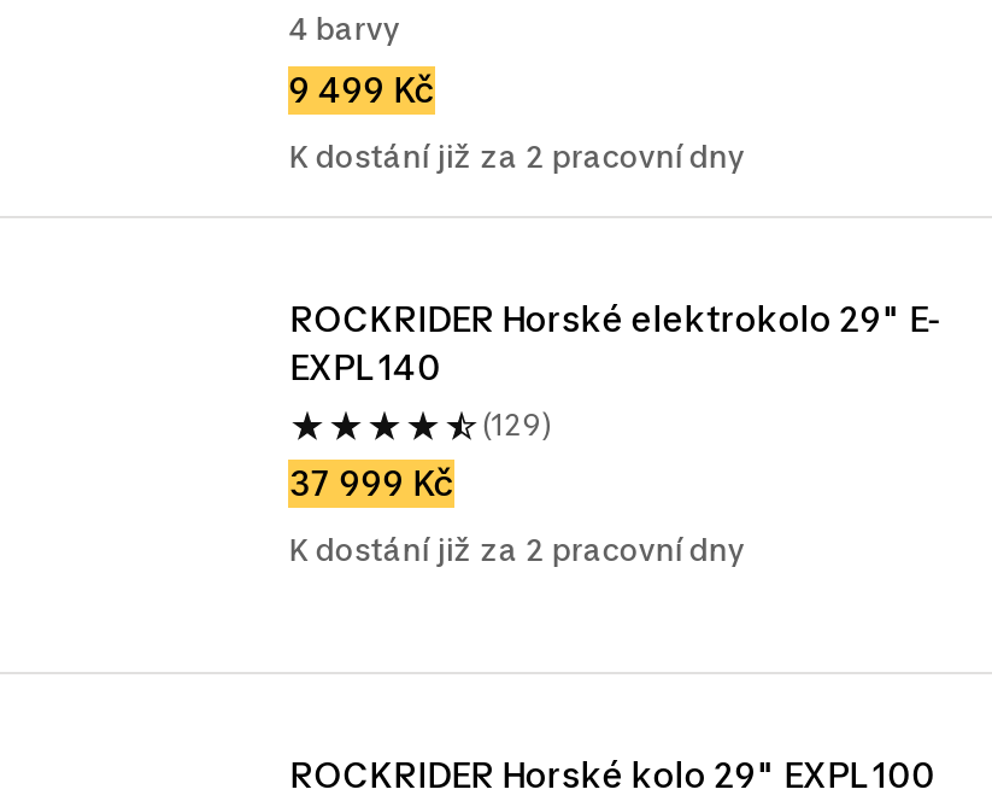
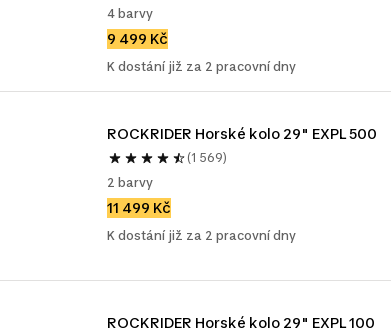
[289,298,942,503] ROCKRIDER Horské elektrokolo 29" E- | EXPL 140 | (129) | 37 999 Kč -> [107,125,377,216] ROCKRIDER Horské kolo 29" EXPL 500 | (1 569) | 2 barvy | 11 499 Kč

